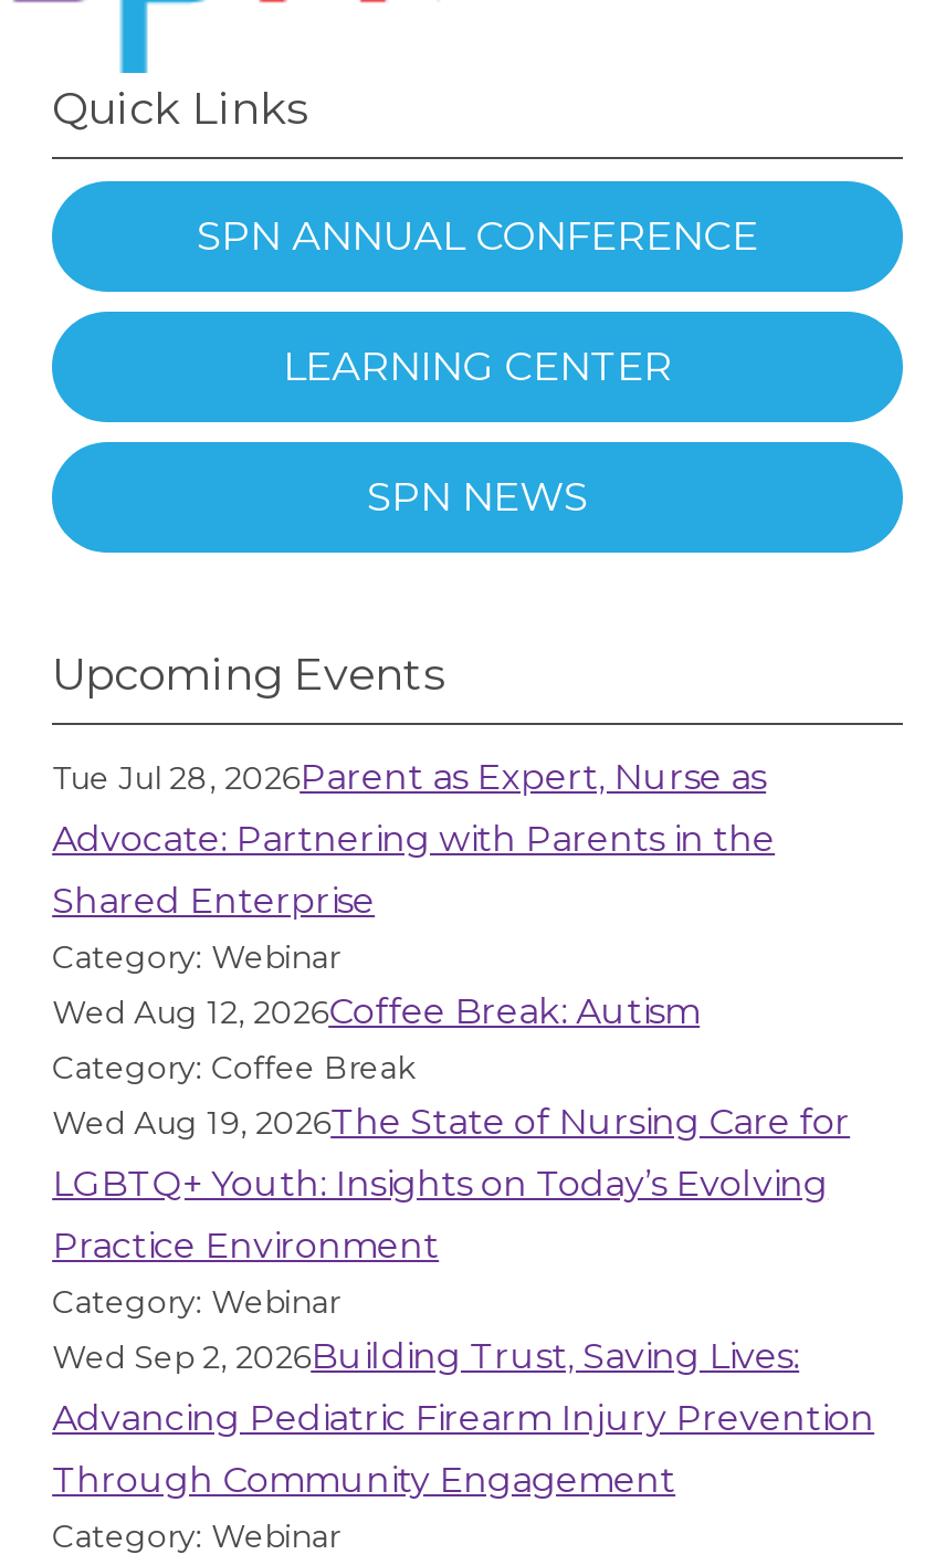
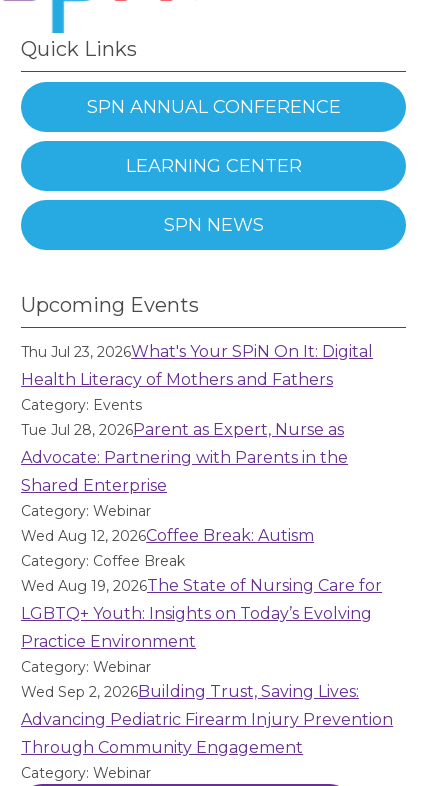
none -> [21,342,373,414] Thu Jul 23, 2026What's Your SPiN On It: Digital | Health Literacy of Mothers and Fathers | Category: Events

